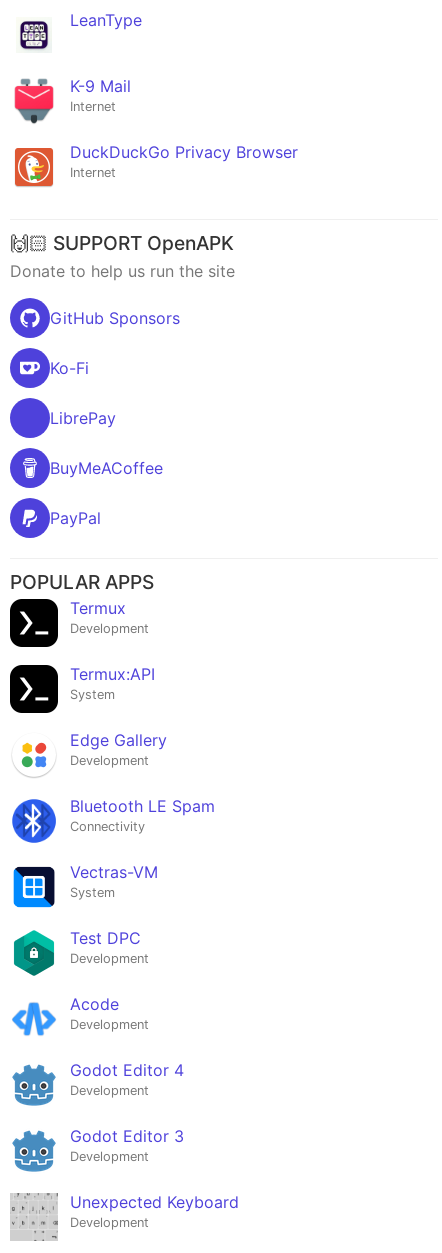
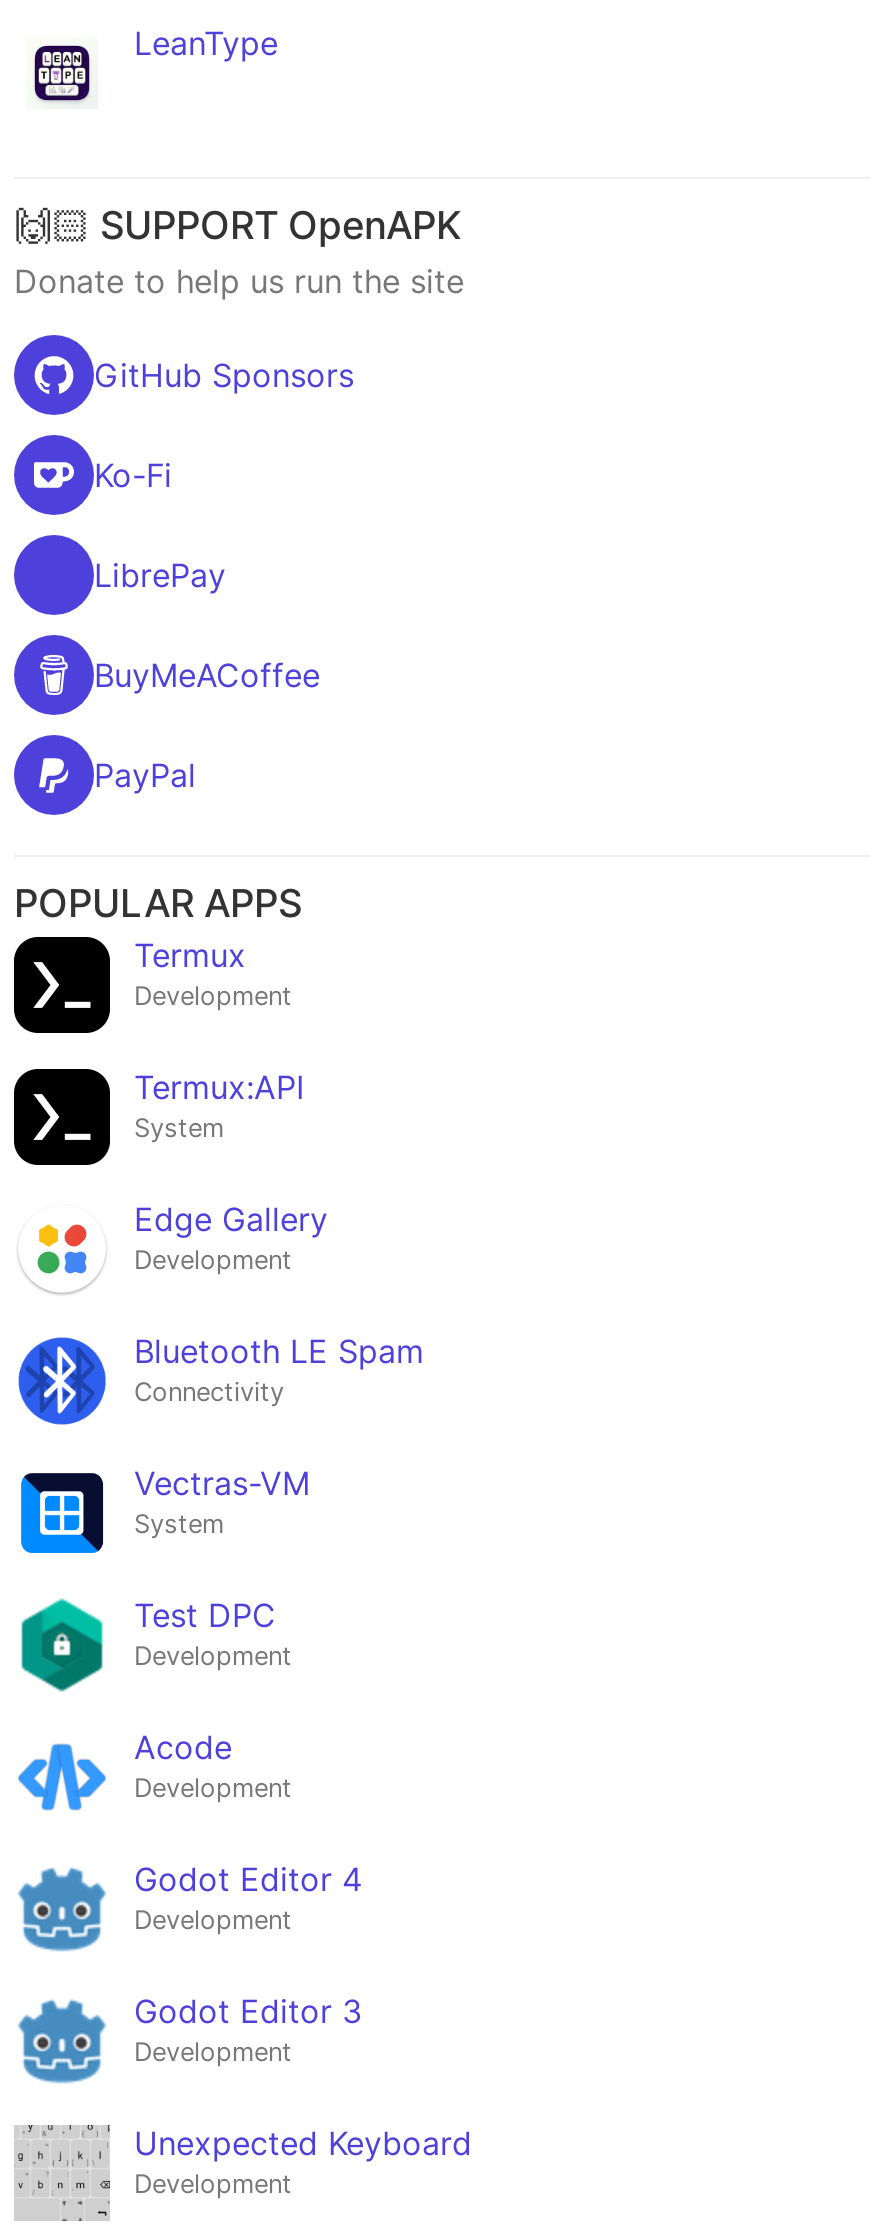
[14,76,298,180] [image] | K-9 Mail | Internet | DuckDuckGo Privacy Browser | Internet -> none
[14,147,54,187] [image] -> none

